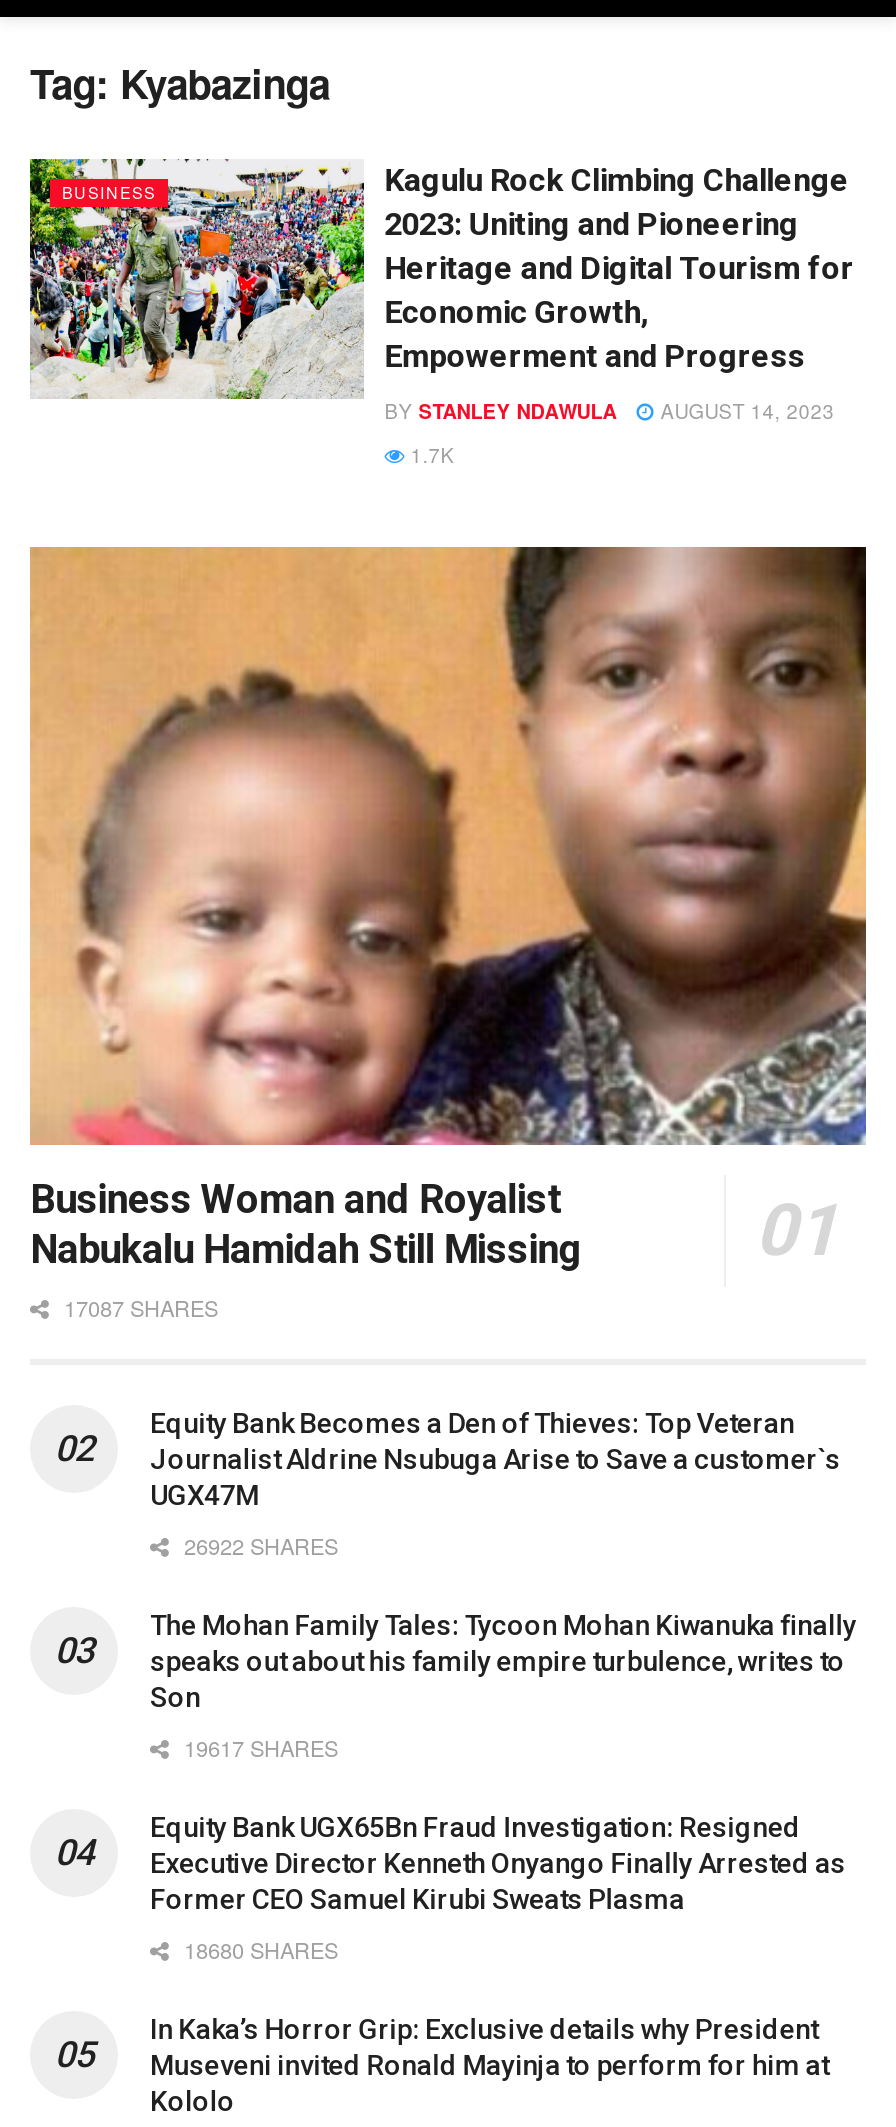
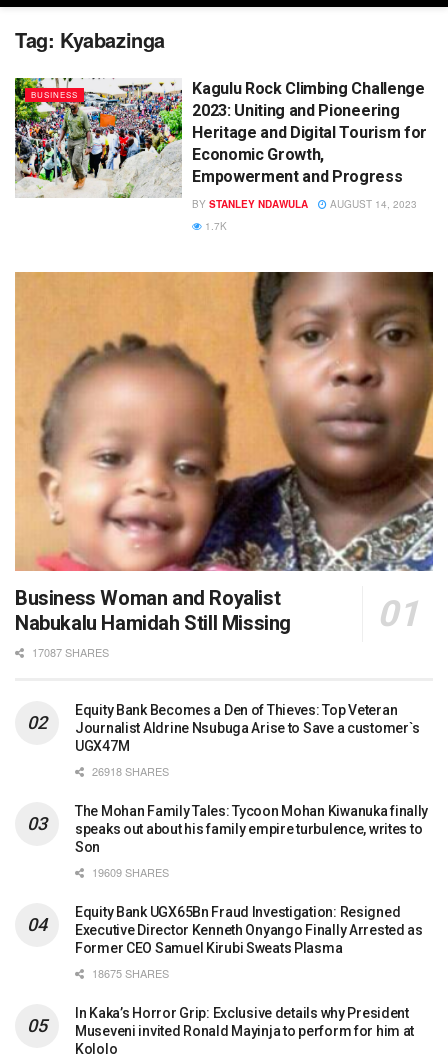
[178,1529,338,1561] 26922 SHARES -> [89,763,169,779] 26918 SHARES
[178,1731,338,1763] 19617 SHARES -> [89,864,169,880] 19609 SHARES
[178,1933,338,1965] 18680 SHARES -> [89,965,169,981] 18675 SHARES

